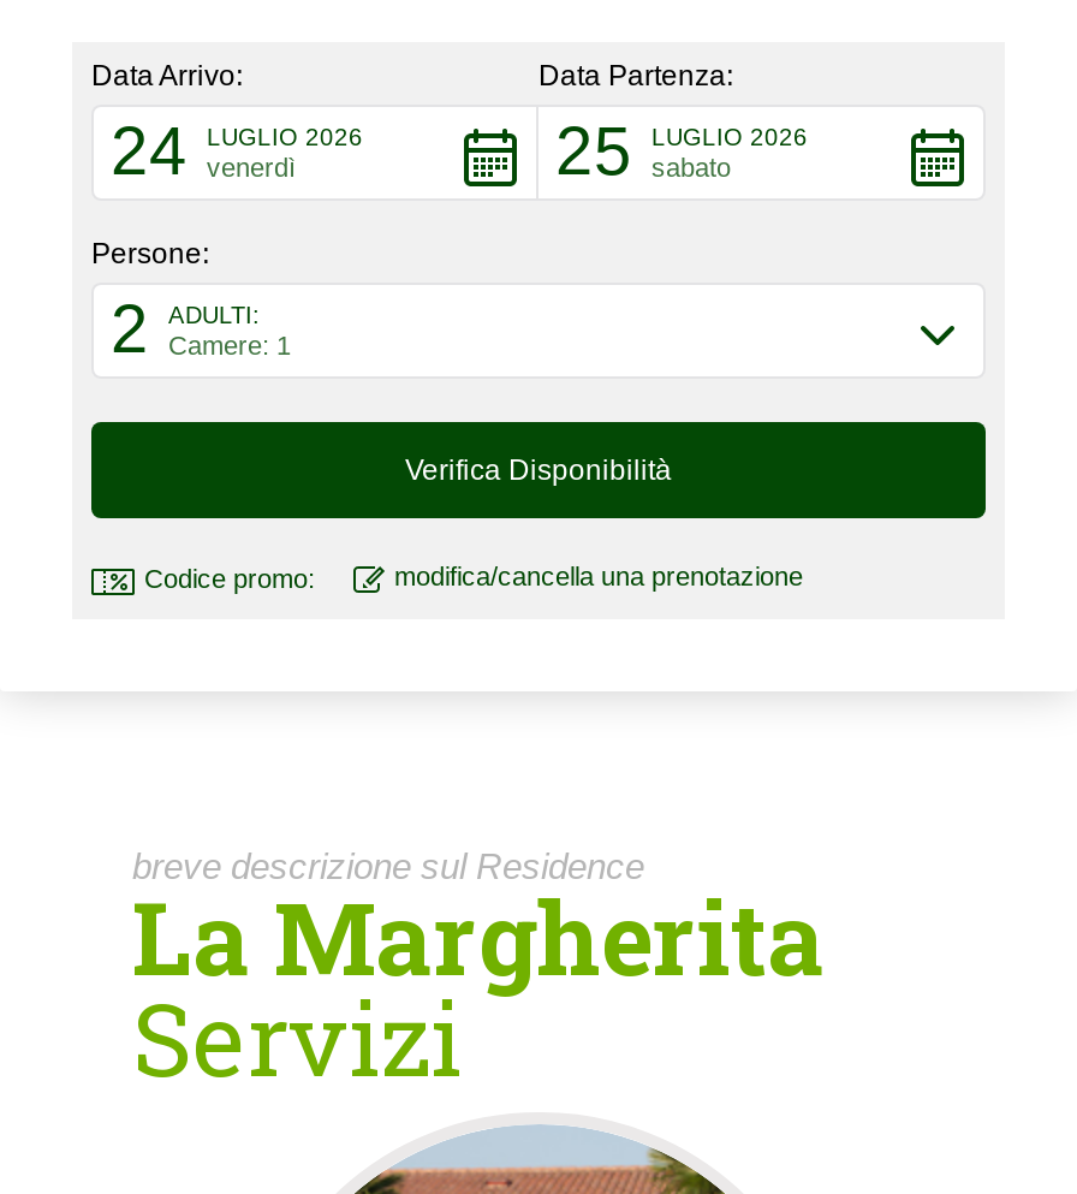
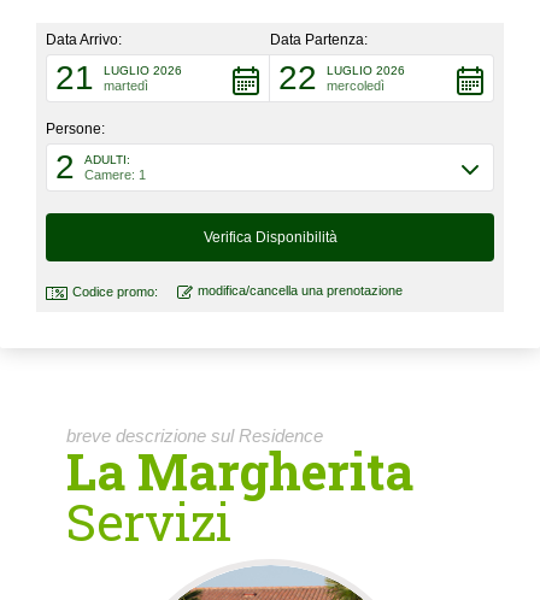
[111,114,188,189] 24 -> [55,59,94,96] 21
[555,114,632,189] 25 -> [278,59,317,96] 22
[207,153,296,182] venerdì -> [104,78,148,93] martedì
[651,153,731,182] sabato -> [327,78,385,93] mercoledì

